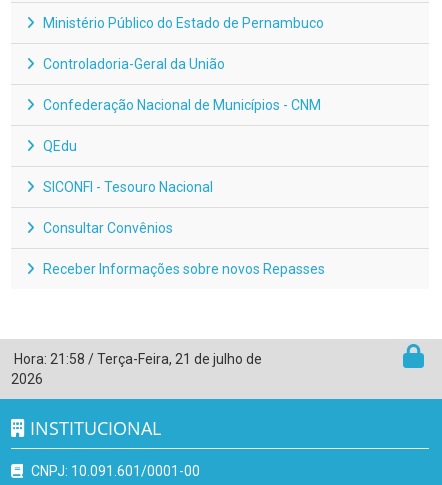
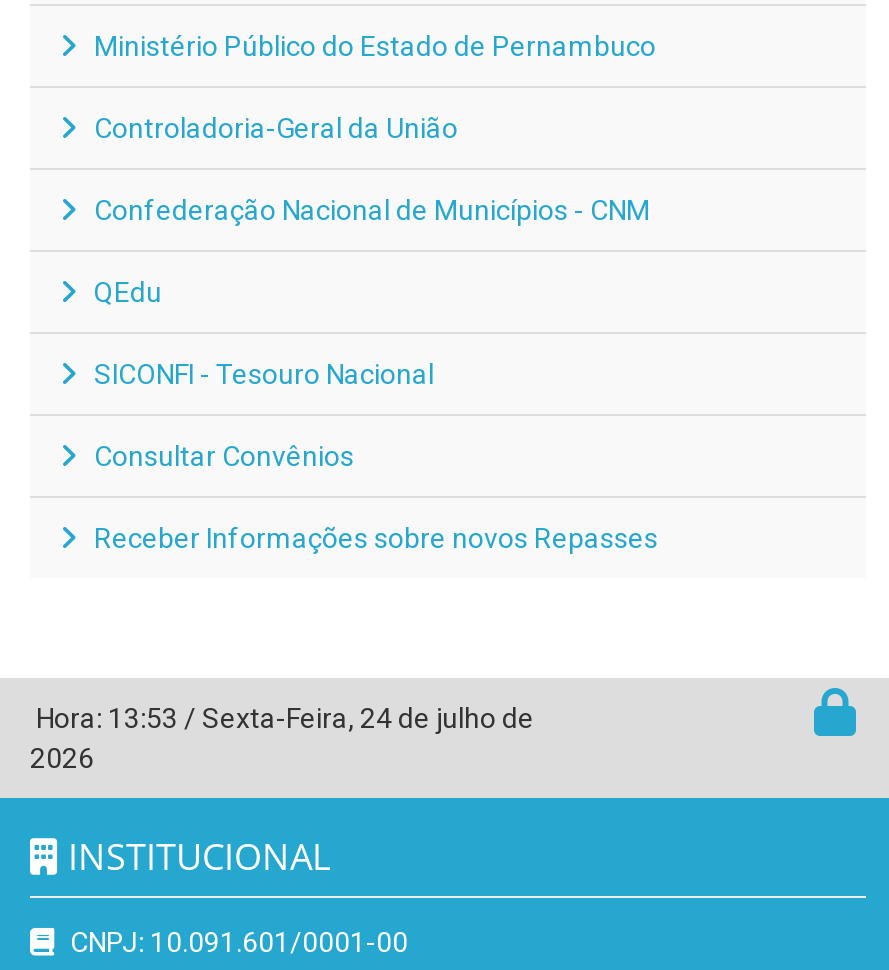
[11,351,262,367] Hora: 21:58 / Terça-Feira, 21 de julho de -> [30,702,534,734] Hora: 13:53 / Sexta-Feira, 24 de julho de

